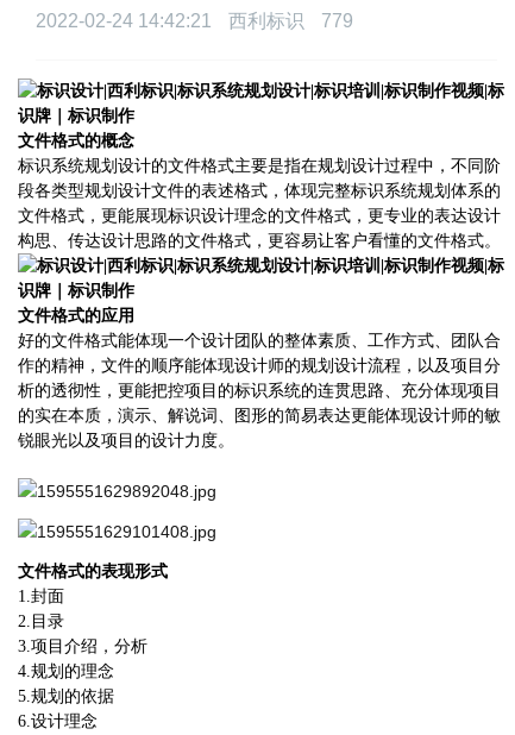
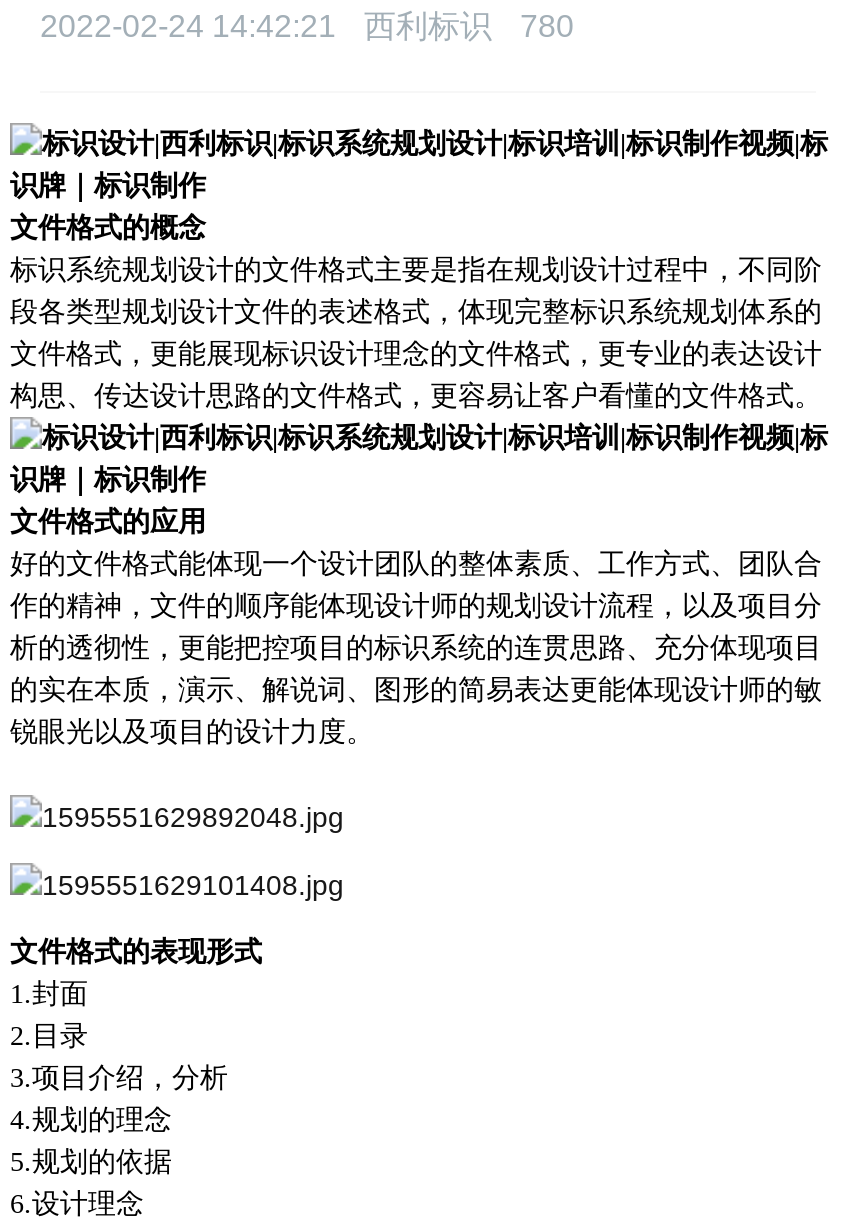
[36,11,353,31] 2022-02-24 14:42:21 西利标识 779 -> [40,9,574,43] 2022-02-24 14:42:21 西利标识 780

